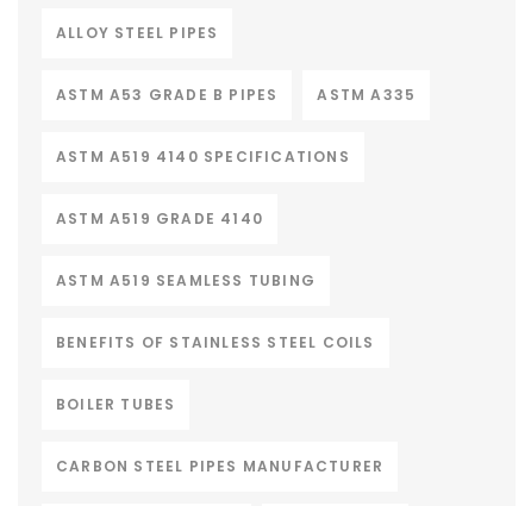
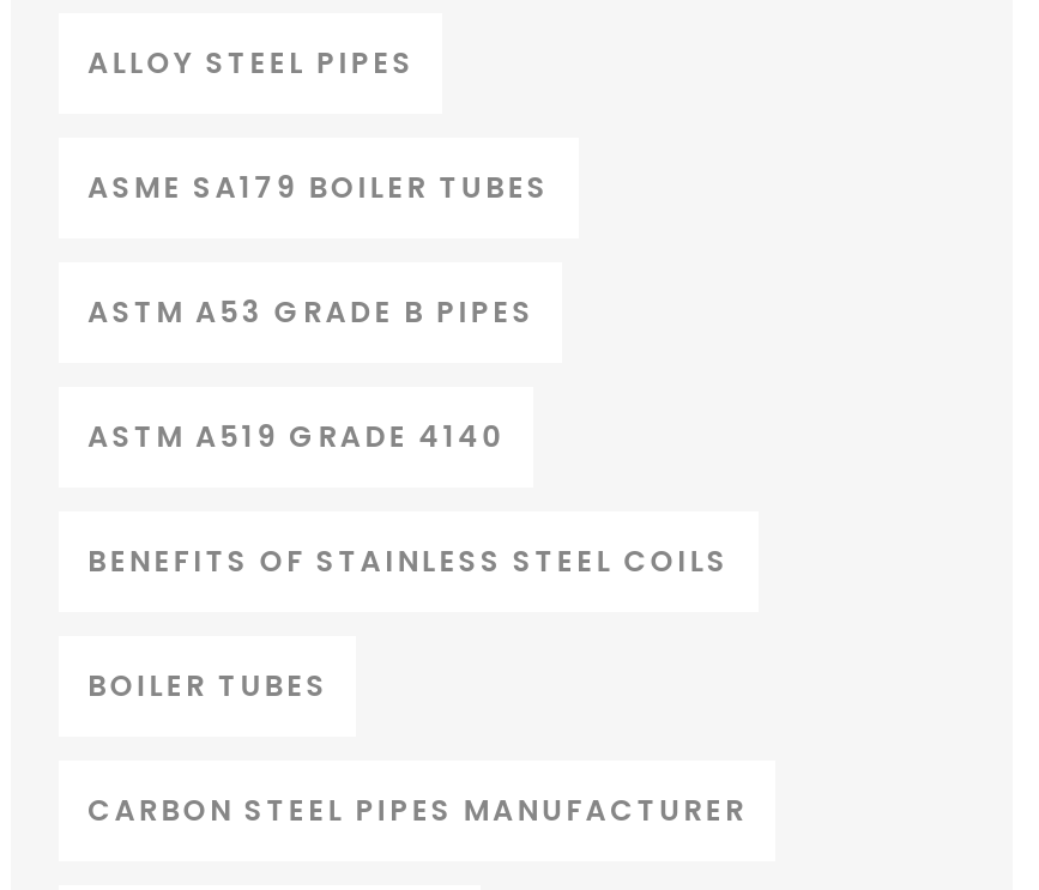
none -> [87,166,549,207] ASME SA179 BOILER TUBES
[56,84,416,166] ASTM A335 | ASTM A519 4140 SPECIFICATIONS -> none
moved [56,84,278,105] -> [87,291,534,331]: ASTM A53 GRADE B PIPES
[56,270,316,290] ASTM A519 SEAMLESS TUBING -> none

